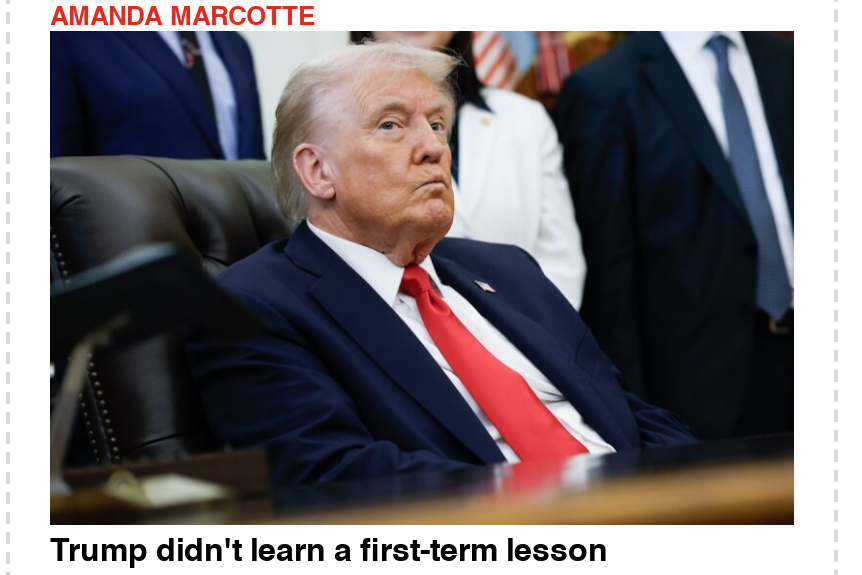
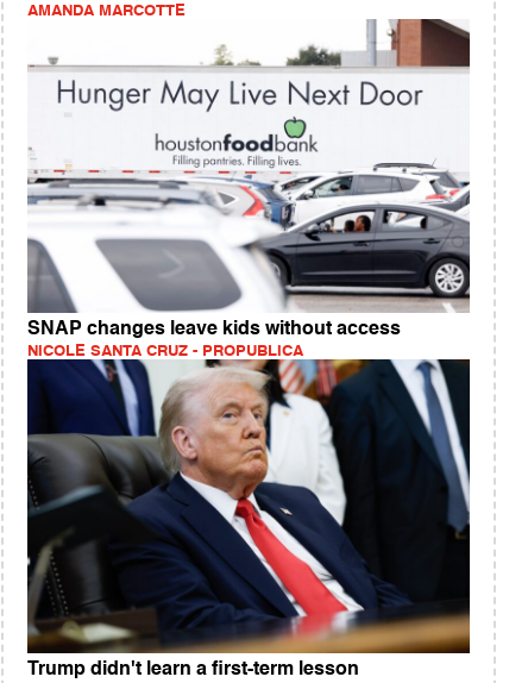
none -> [26,18,471,359] [image] | SNAP changes leave kids without access | NICOLE SANTA CRUZ - PROPUBLICA

